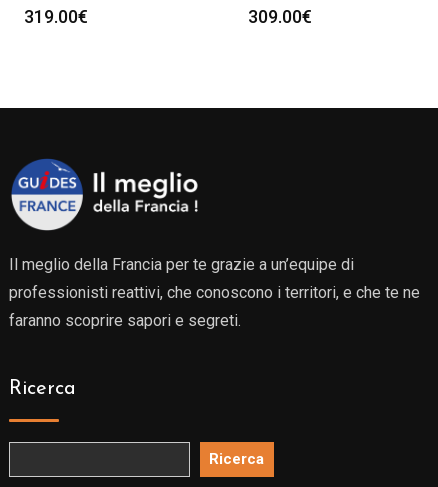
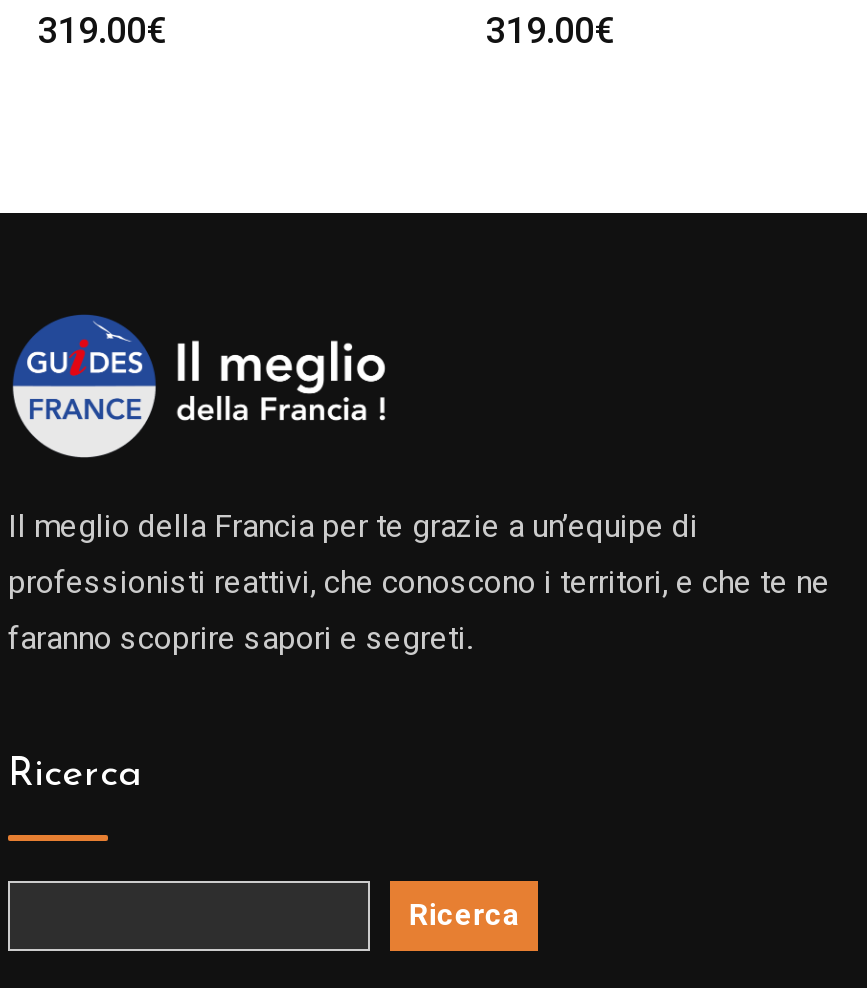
[248,6,312,27] 309.00€ -> [486,9,614,51] 319.00€

